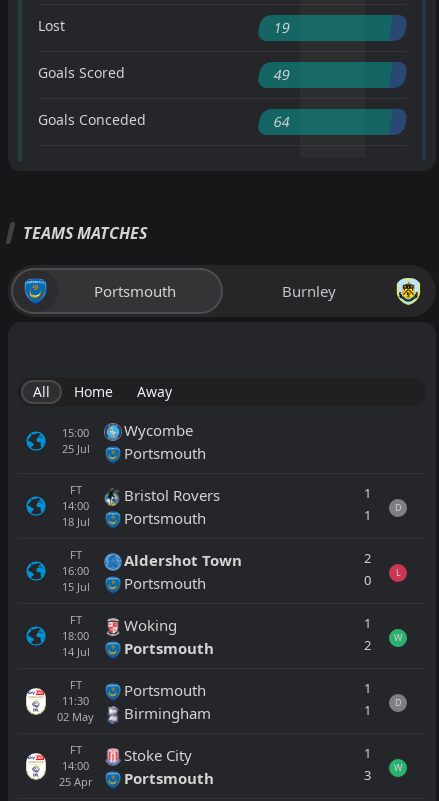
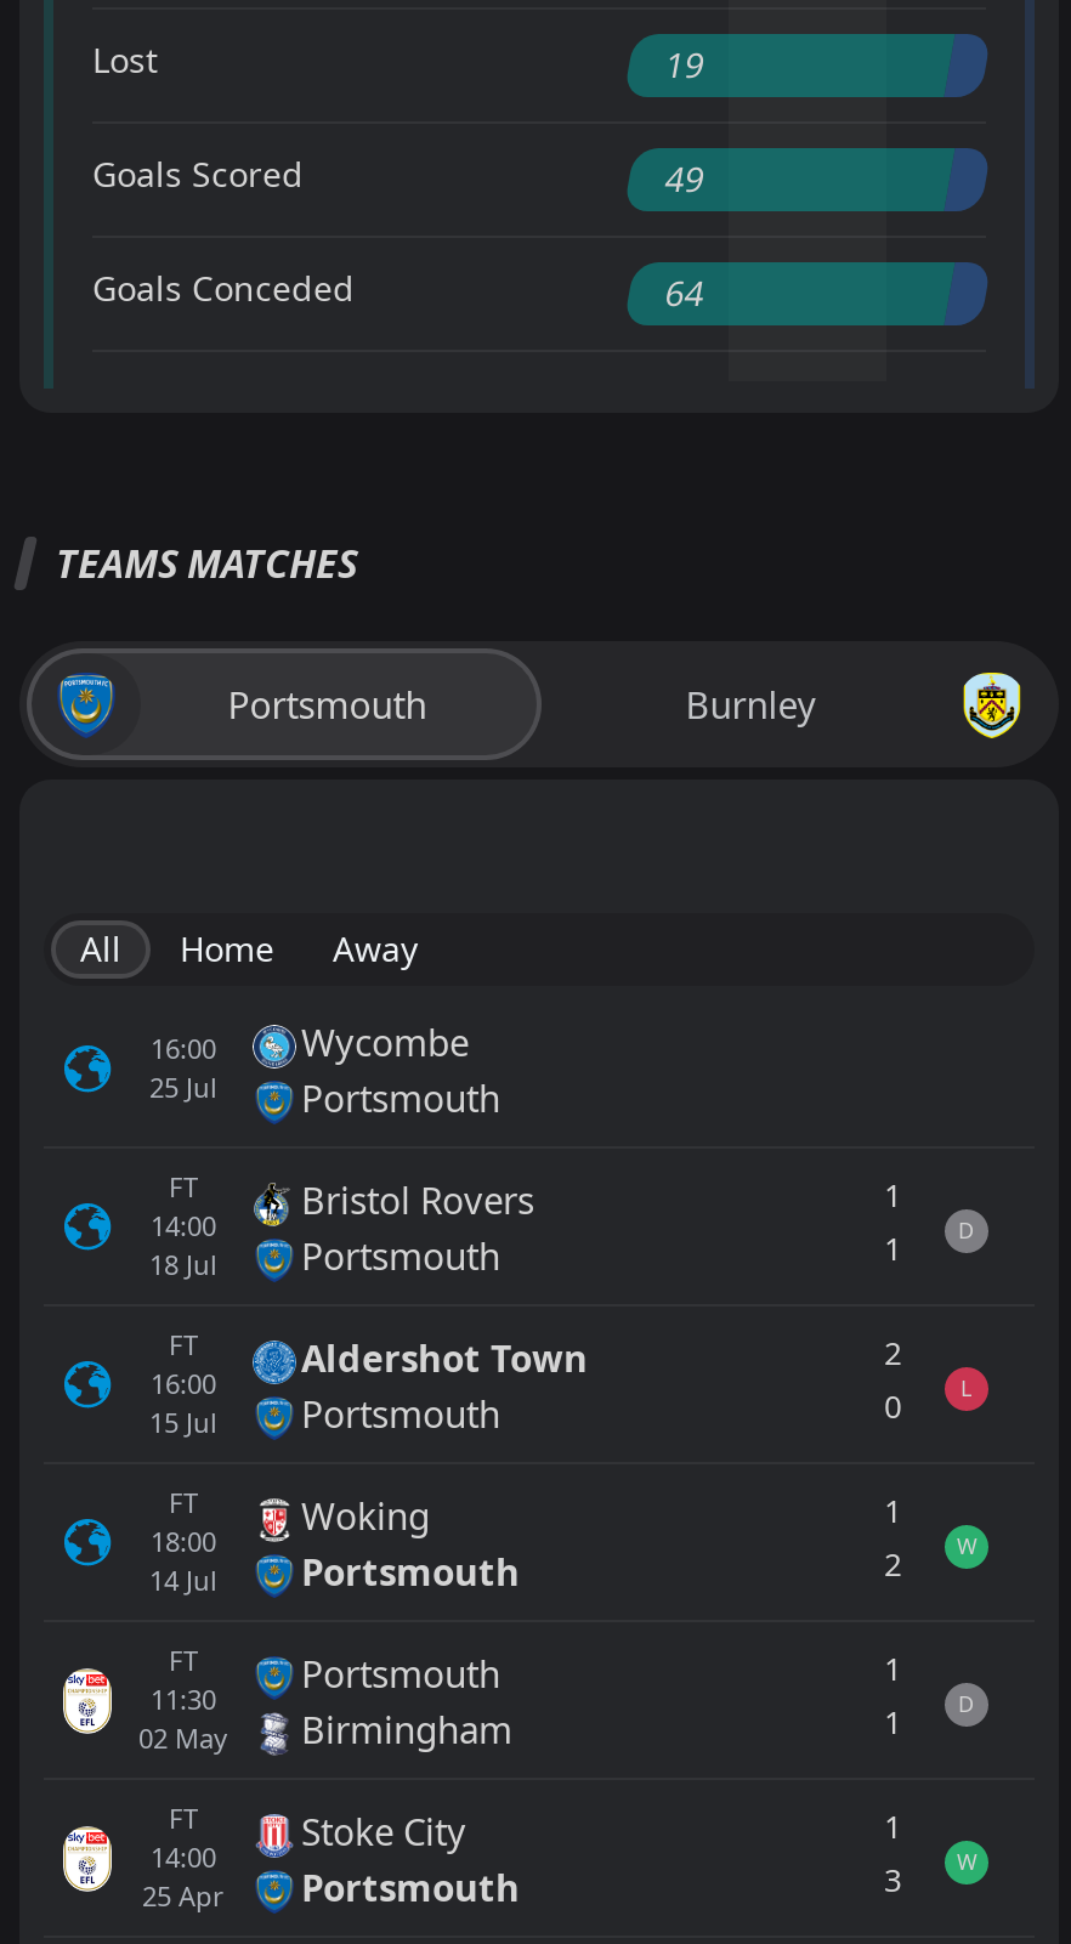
[62,425,89,440] 15:00 -> [151,1031,216,1067] 16:00

